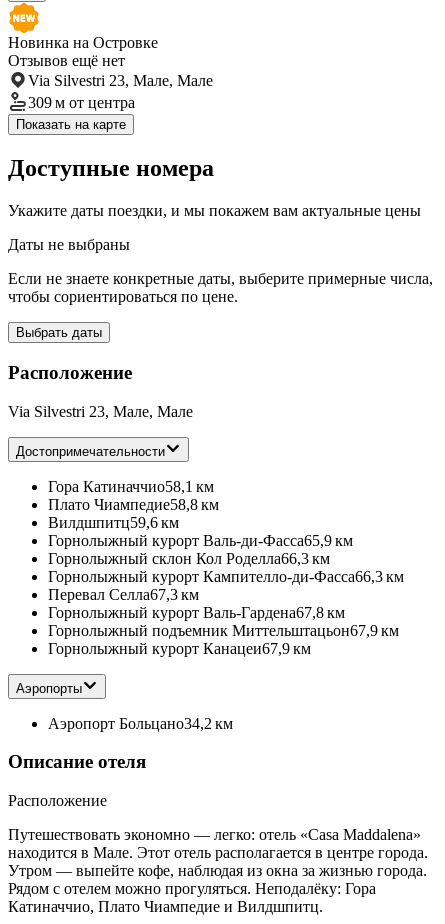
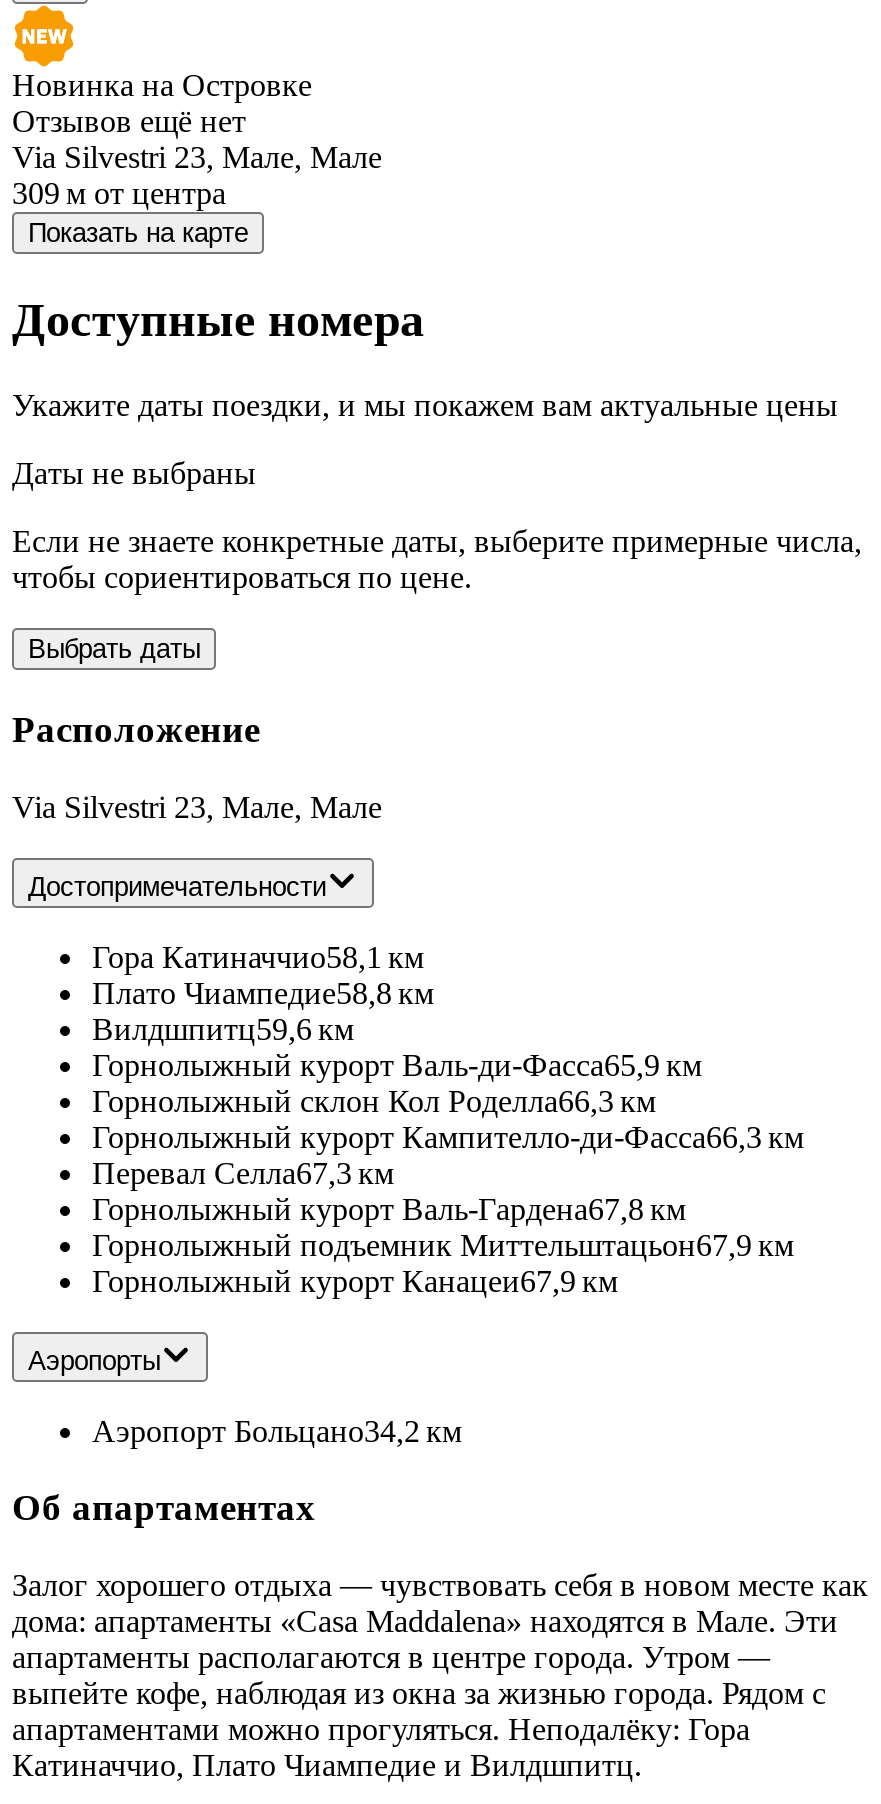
[8,751,428,897] Описание отеля | Расположение | Путешествовать экономно — легко: отель «Casa Maddalena» | находится в Мале. Этот отель располагается в центре города. | Утром — выпейте кофе, наблюдая из окна за жизнью города. | Рядом с отелем можно прогуляться. Неподалёку: Гора -> [12,1487,868,1746] Об апартаментах | Залог хорошего отдыха — чувствовать себя в новом месте как | дома: апартаменты «Casa Maddalena» находятся в Мале. Эти | апартаменты располагаются в центре города. Утром — | выпейте кофе, наблюдая из окна за жизнью города. Рядом с | апартаментами можно прогуляться. Неподалёку: Гора

